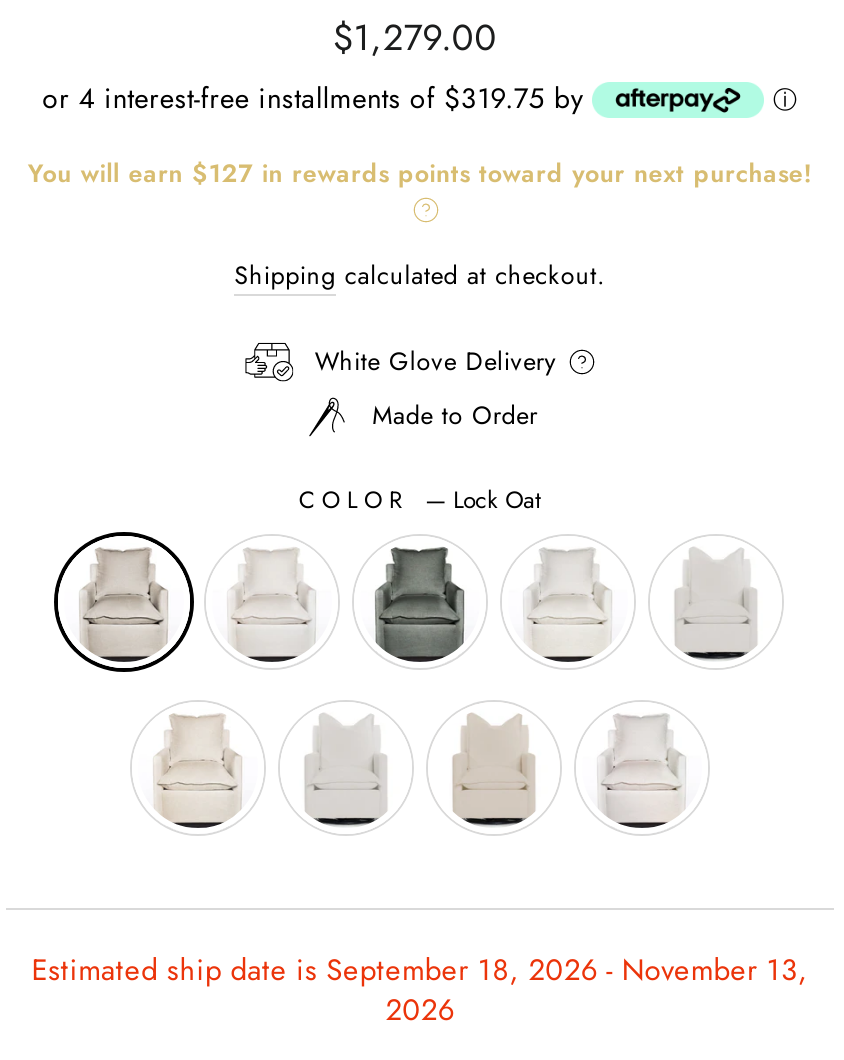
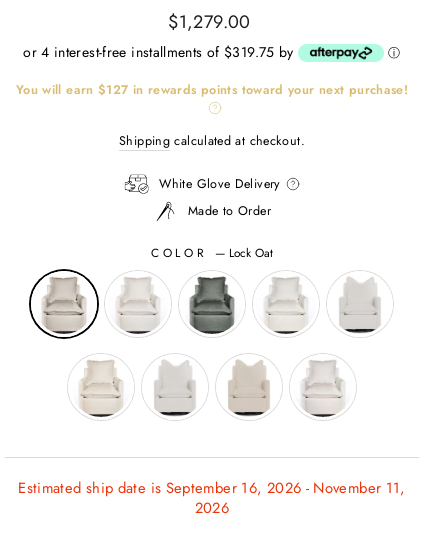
[31,947,809,991] Estimated ship date is September 18, 2026 - November 13, -> [18,477,406,499] Estimated ship date is September 16, 2026 - November 11,

